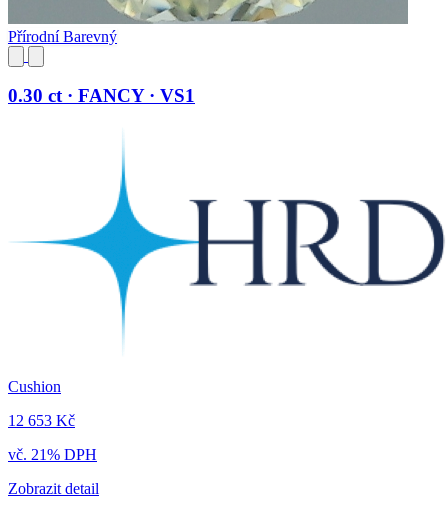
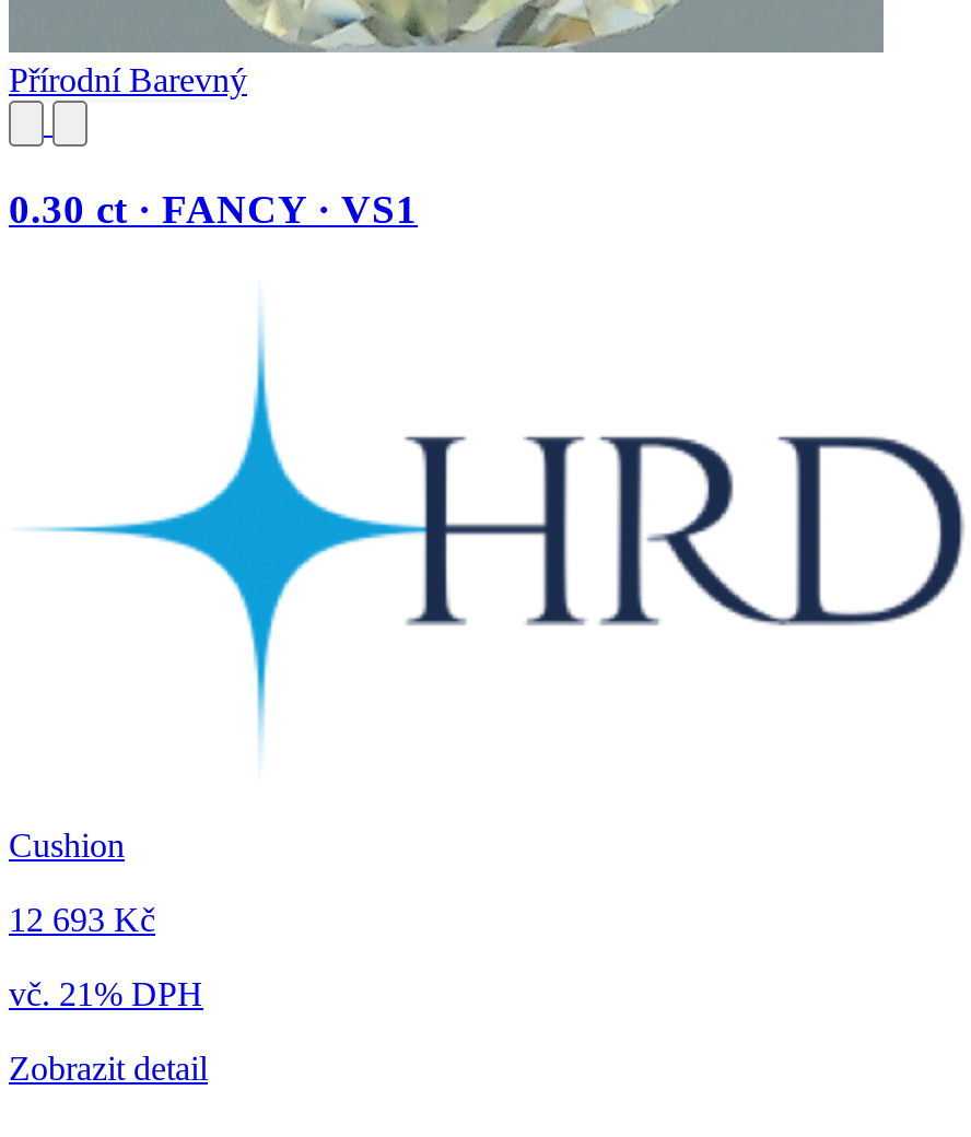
[8,412,75,429] 12 653 Kč -> [9,901,155,938] 12 693 Kč

